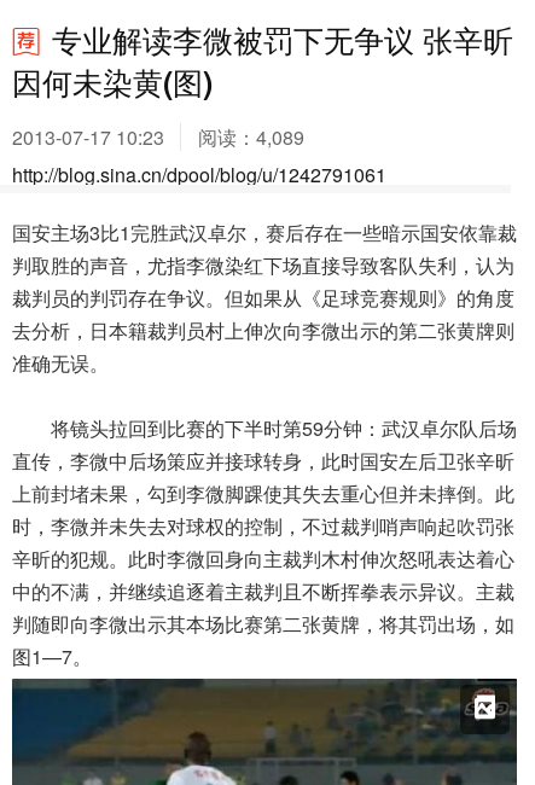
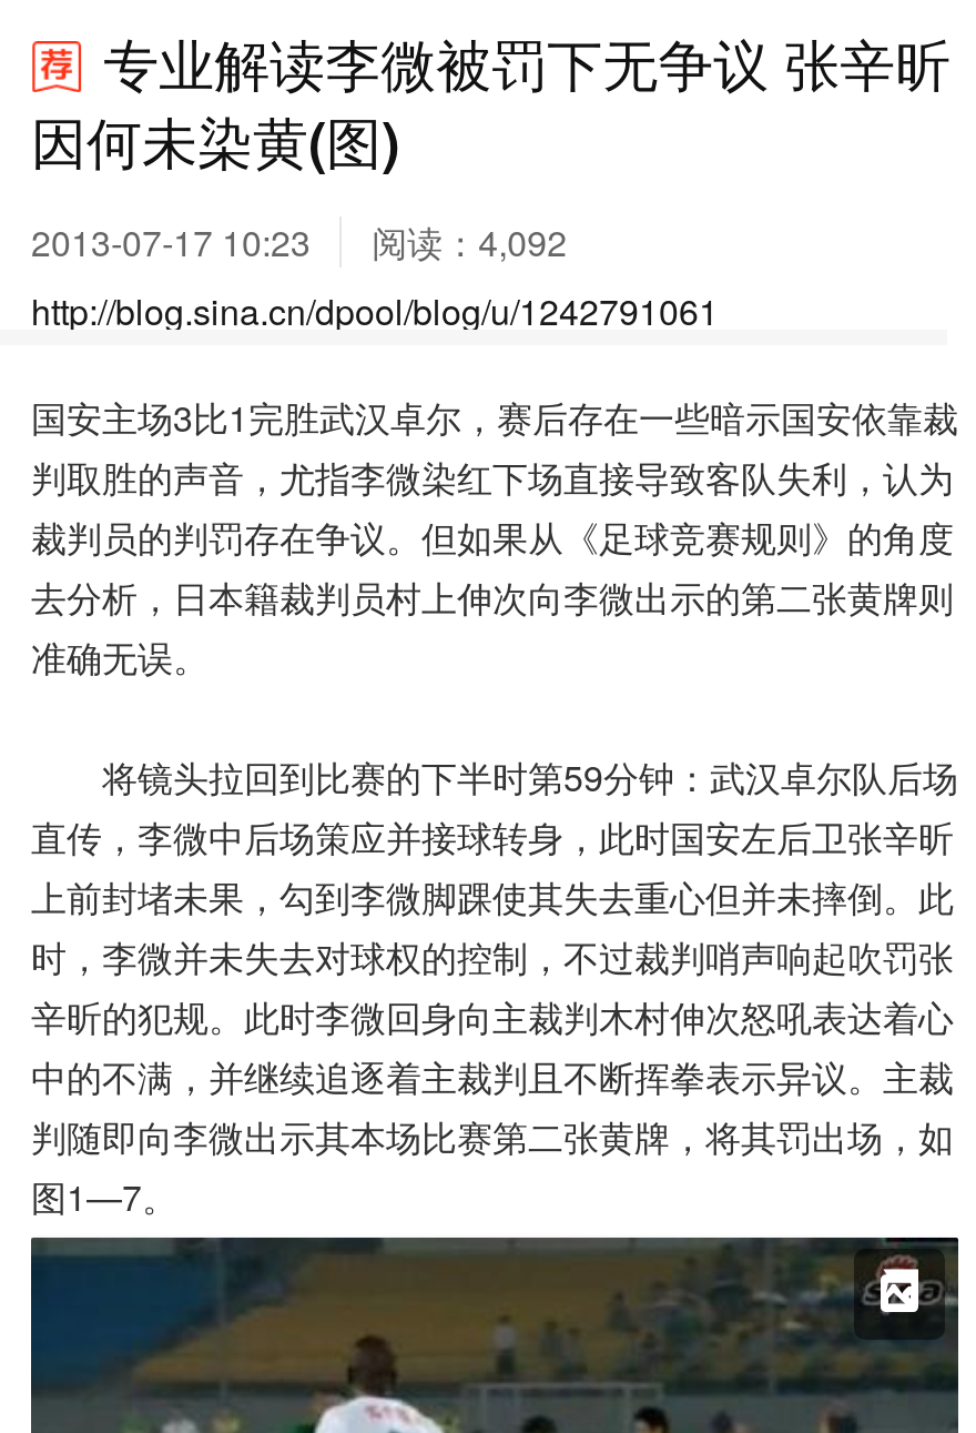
[12,123,304,151] 2013-07-17 10:23 阅读：4,089 -> [31,216,567,268] 2013-07-17 10:23 阅读：4,092

